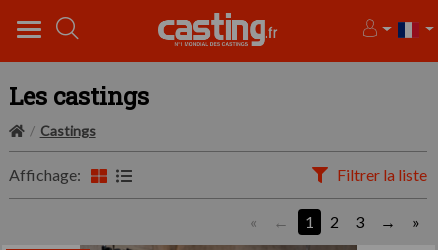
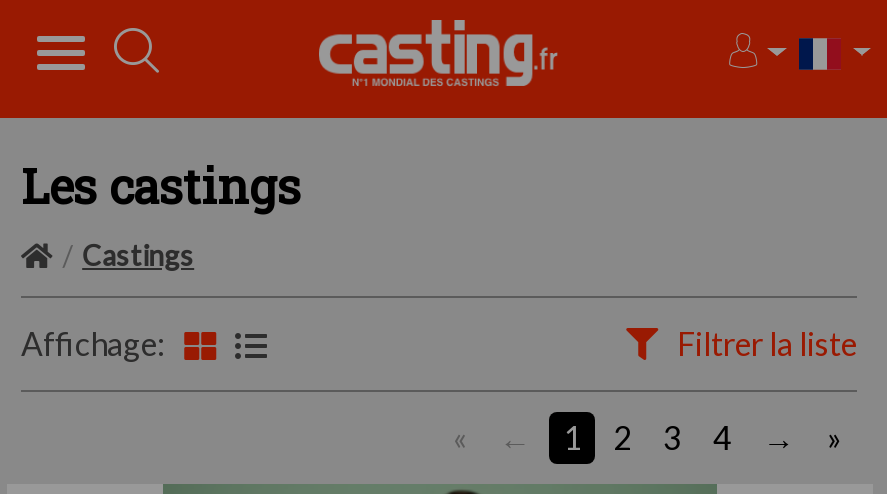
none -> [713,418,731,456] 4

